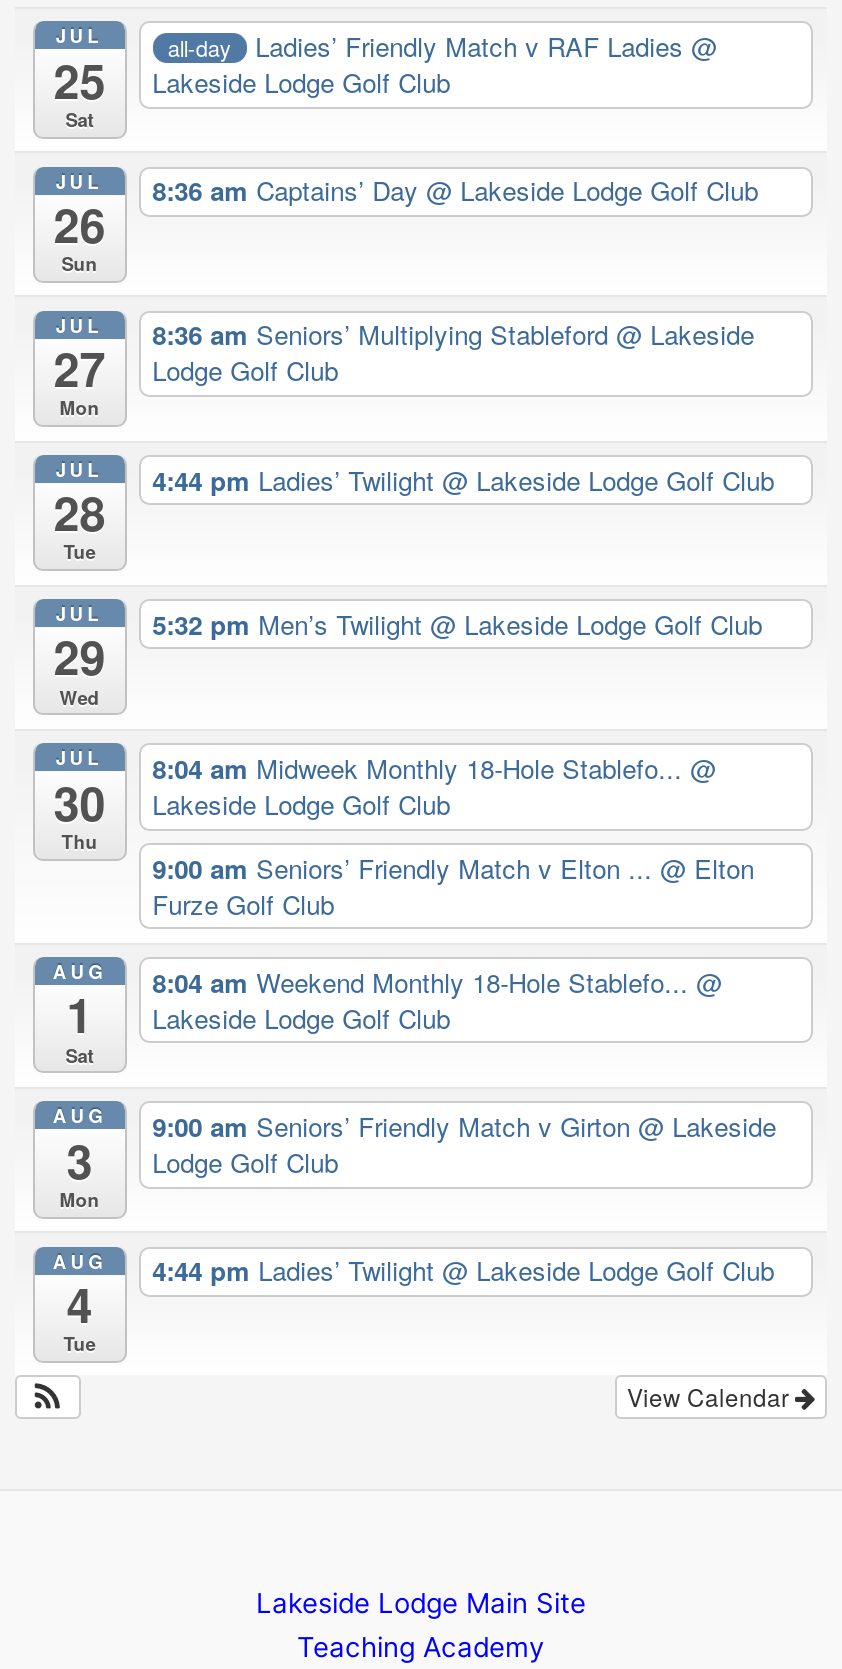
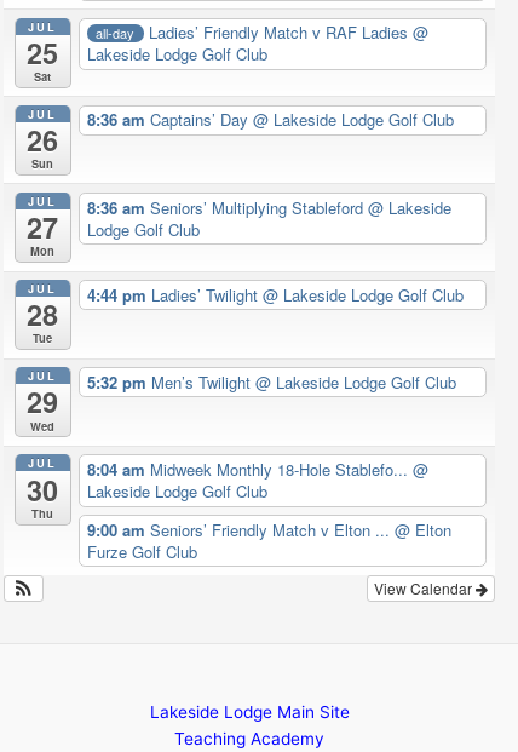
[53,958,106,1068] AUG | 1 | Sat -> none
[53,963,722,1213] 8:04 am Weekend Monthly 18-Hole Stablefo... @ | Lakeside Lodge Golf Club | AUG | 3 | Mon -> none
[53,1107,776,1357] 9:00 am Seniors’ Friendly Match v Girton @ Lakeside | Lodge Golf Club | AUG | 4 | Tue -> none
[152,1252,774,1290] 4:44 pm Ladies’ Twilight @ Lakeside Lodge Golf Club -> none

